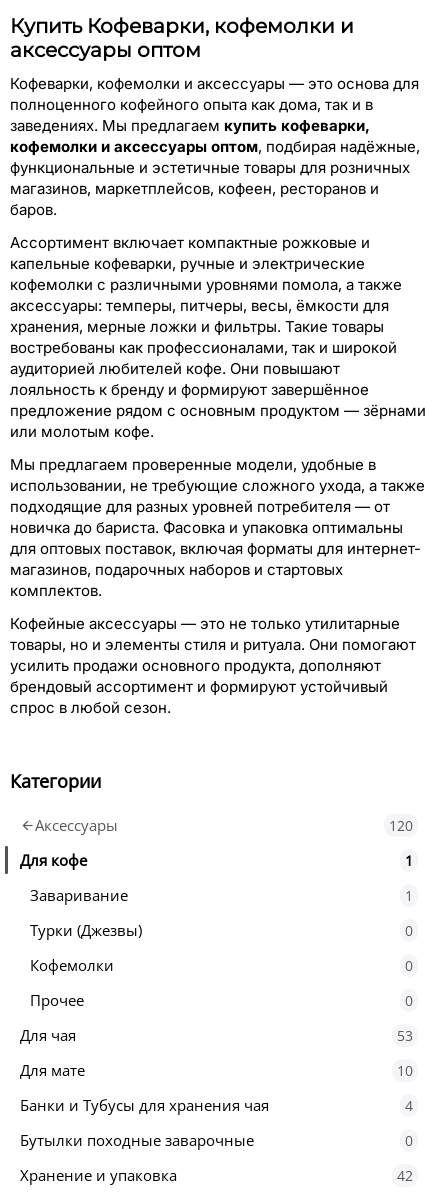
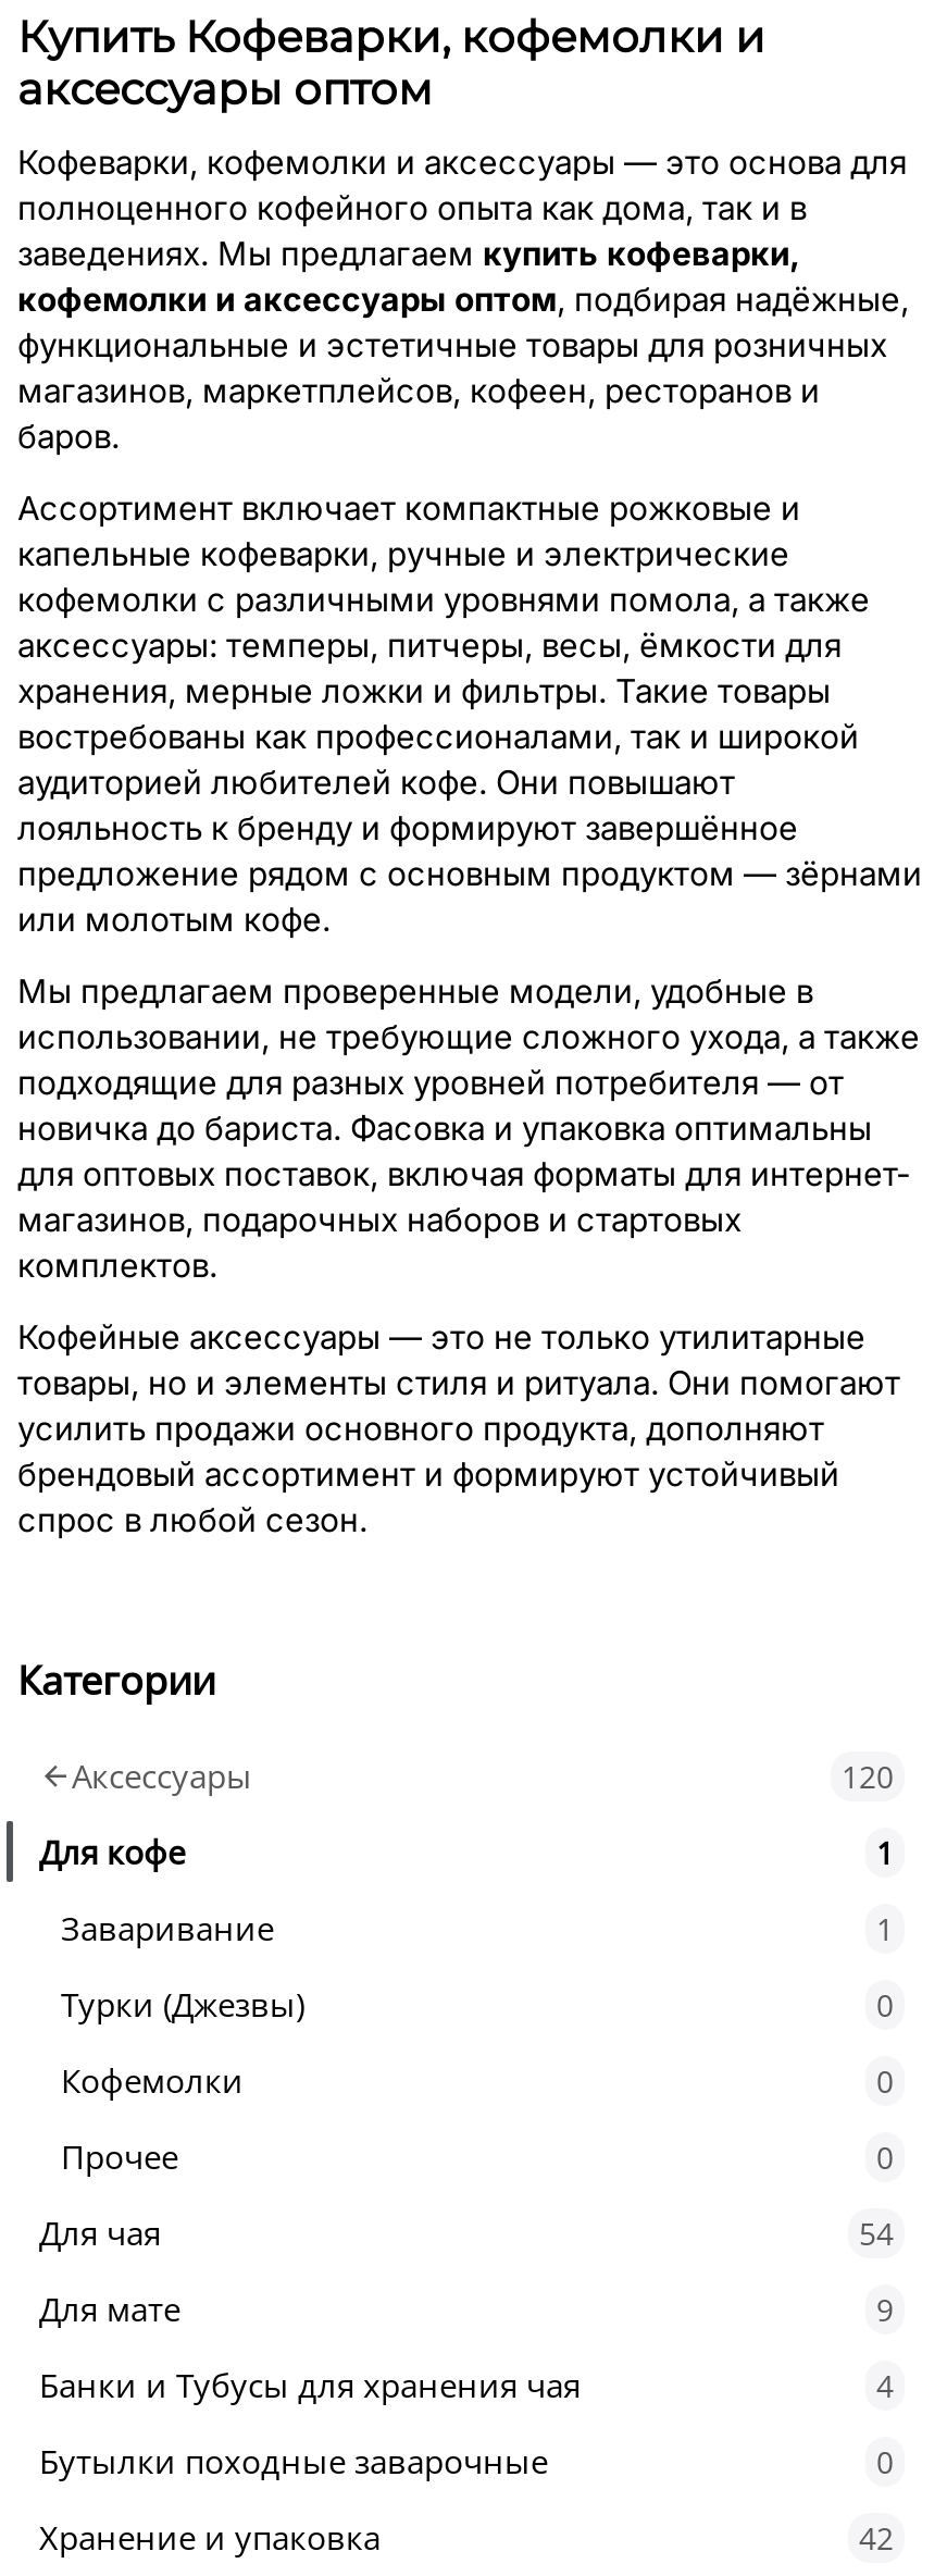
[397,1026,413,1045] 53 -> [859,2212,894,2253] 54
[397,1061,413,1080] 10 -> [876,2288,894,2329] 9

